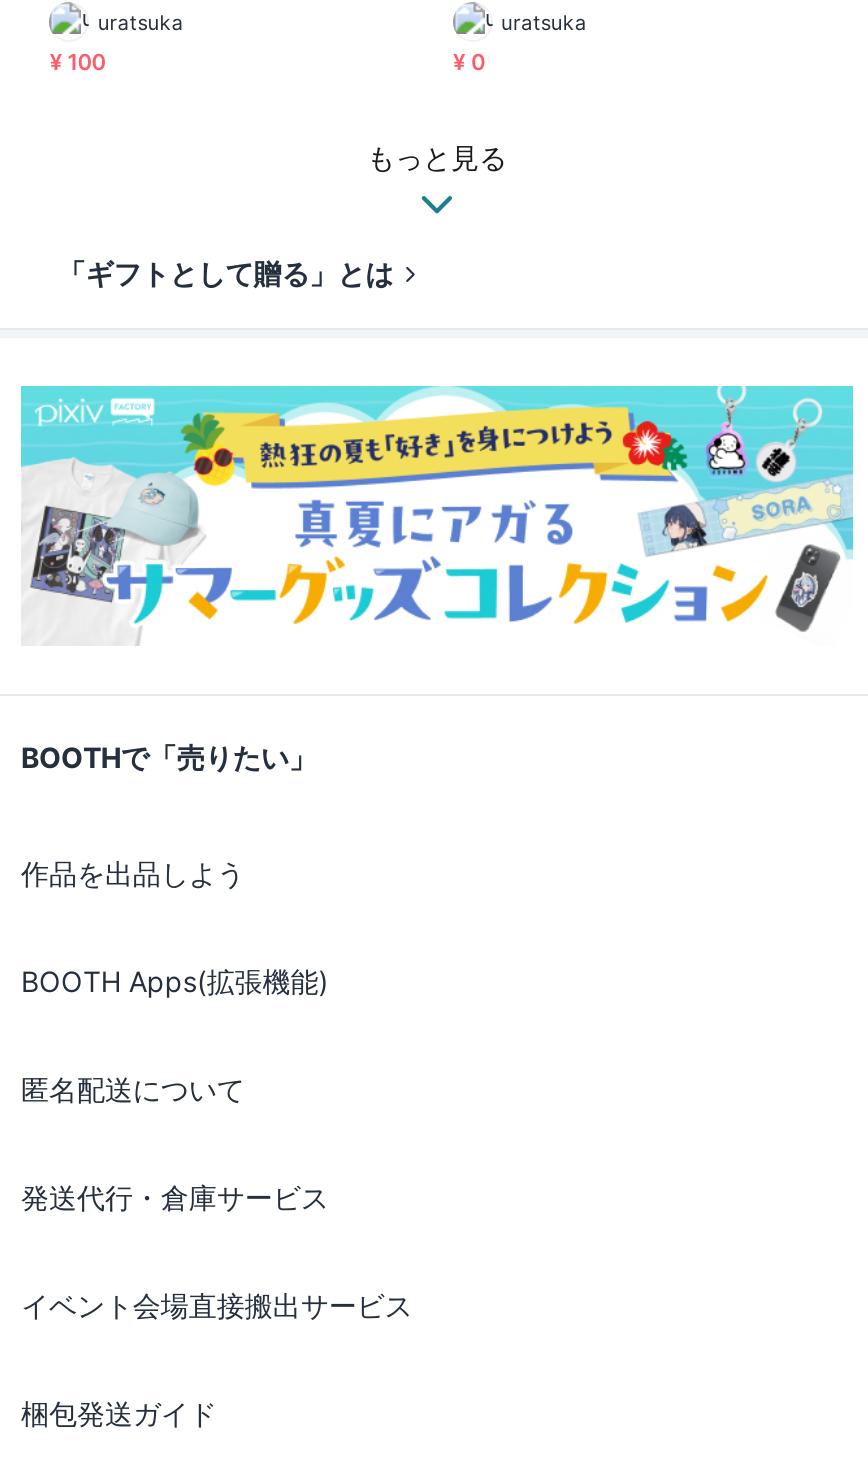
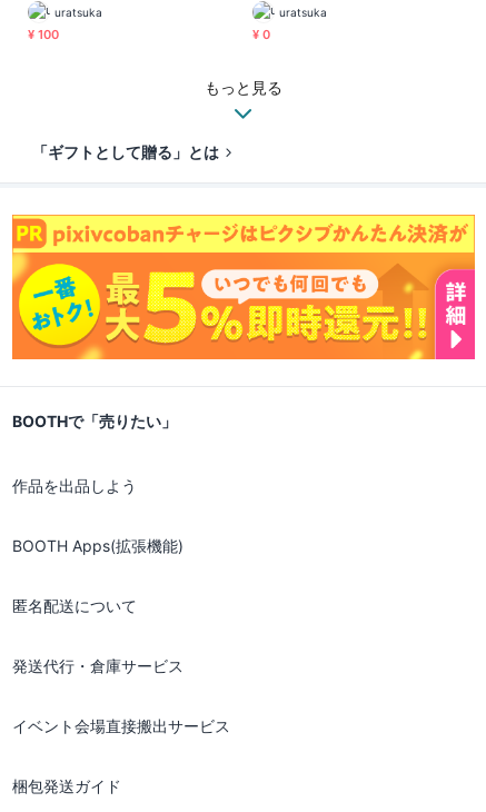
[19,384,855,646] [image] -> [11,214,476,360] [image]

